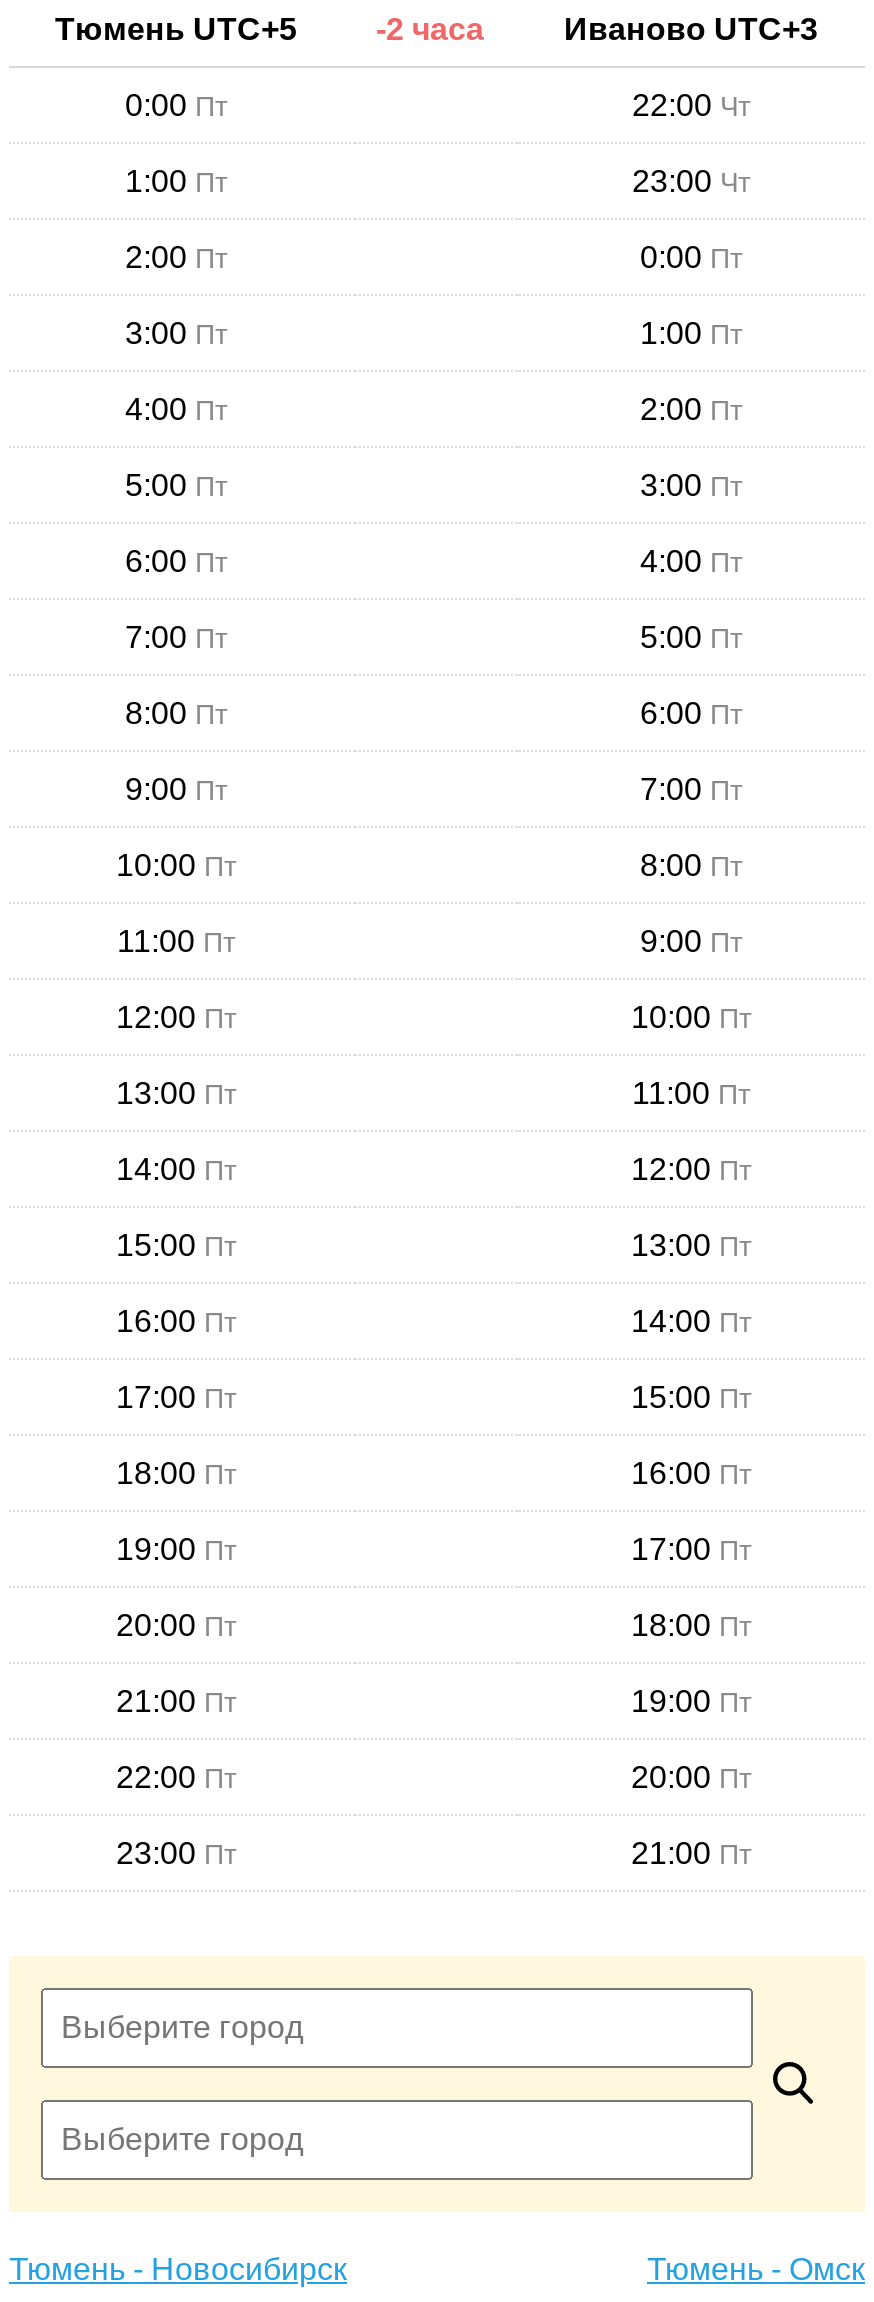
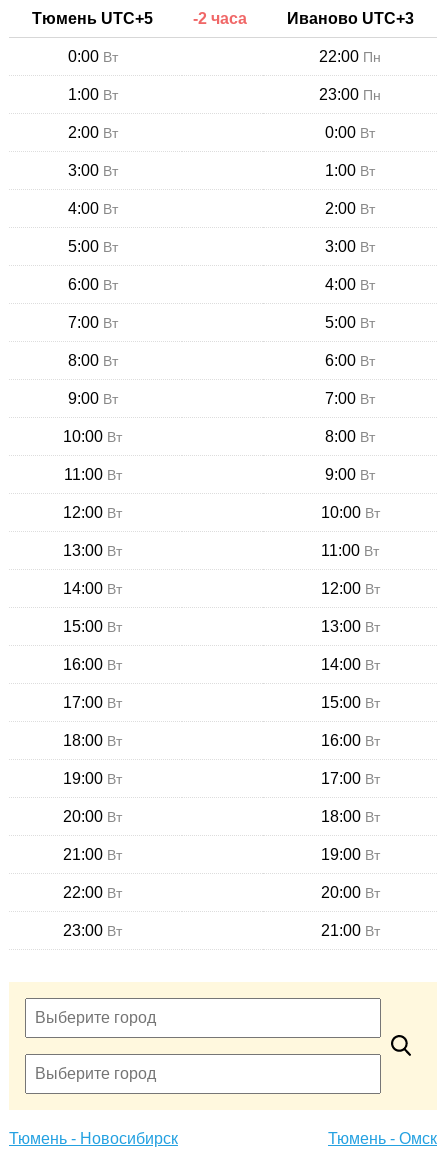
[125,88,750,122] 0:00 Пт | 22:00 Чт -> [67,48,381,65] 0:00 Вт | 22:00 Пн
[125,164,750,198] 1:00 Пт | 23:00 Чт -> [67,86,381,103] 1:00 Вт | 23:00 Пн
[125,240,742,274] 2:00 Пт | 0:00 Пт -> [67,124,375,141] 2:00 Вт | 0:00 Вт
[125,316,742,350] 3:00 Пт | 1:00 Пт -> [67,162,375,179] 3:00 Вт | 1:00 Вт
[125,392,742,426] 4:00 Пт | 2:00 Пт -> [67,200,375,217] 4:00 Вт | 2:00 Вт
[125,468,742,502] 5:00 Пт | 3:00 Пт -> [67,238,375,255] 5:00 Вт | 3:00 Вт
[125,544,742,578] 6:00 Пт | 4:00 Пт -> [67,276,375,293] 6:00 Вт | 4:00 Вт
[125,620,742,654] 7:00 Пт | 5:00 Пт -> [67,314,375,331] 7:00 Вт | 5:00 Вт
[125,696,742,730] 8:00 Пт | 6:00 Пт -> [67,352,375,369] 8:00 Вт | 6:00 Вт
[125,772,742,806] 9:00 Пт | 7:00 Пт -> [67,390,375,407] 9:00 Вт | 7:00 Вт
[116,848,742,882] 10:00 Пт | 8:00 Пт -> [63,428,375,445] 10:00 Вт | 8:00 Вт
[117,924,742,958] 11:00 Пт | 9:00 Пт -> [63,466,375,483] 11:00 Вт | 9:00 Вт
[116,1000,751,1034] 12:00 Пт | 10:00 Пт -> [63,504,379,521] 12:00 Вт | 10:00 Вт
[116,1076,750,1110] 13:00 Пт | 11:00 Пт -> [63,542,379,559] 13:00 Вт | 11:00 Вт
[116,1152,751,1186] 14:00 Пт | 12:00 Пт -> [63,580,379,597] 14:00 Вт | 12:00 Вт
[116,1228,751,1262] 15:00 Пт | 13:00 Пт -> [63,618,379,635] 15:00 Вт | 13:00 Вт
[116,1304,751,1338] 16:00 Пт | 14:00 Пт -> [63,656,379,673] 16:00 Вт | 14:00 Вт
[116,1380,751,1414] 17:00 Пт | 15:00 Пт -> [63,694,379,711] 17:00 Вт | 15:00 Вт
[116,1456,751,1490] 18:00 Пт | 16:00 Пт -> [63,732,379,749] 18:00 Вт | 16:00 Вт
[116,1532,751,1566] 19:00 Пт | 17:00 Пт -> [63,770,379,787] 19:00 Вт | 17:00 Вт
[116,1608,751,1642] 20:00 Пт | 18:00 Пт -> [63,808,379,825] 20:00 Вт | 18:00 Вт
[116,1684,751,1718] 21:00 Пт | 19:00 Пт -> [63,846,379,863] 21:00 Вт | 19:00 Вт
[116,1760,751,1794] 22:00 Пт | 20:00 Пт -> [63,884,379,901] 22:00 Вт | 20:00 Вт
[116,1836,751,1870] 23:00 Пт | 21:00 Пт -> [63,922,379,939] 23:00 Вт | 21:00 Вт

